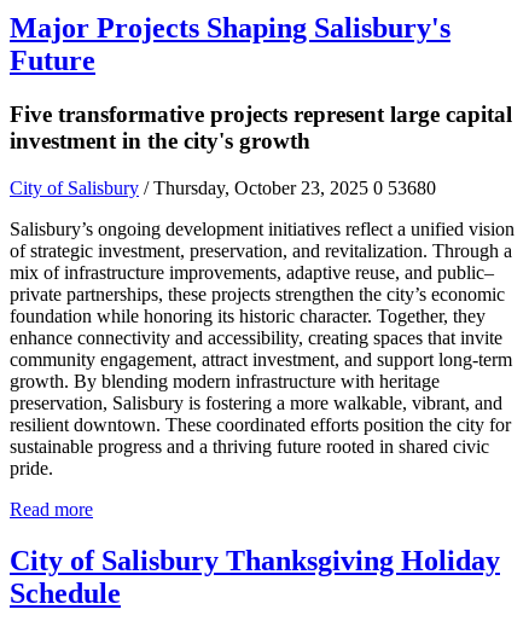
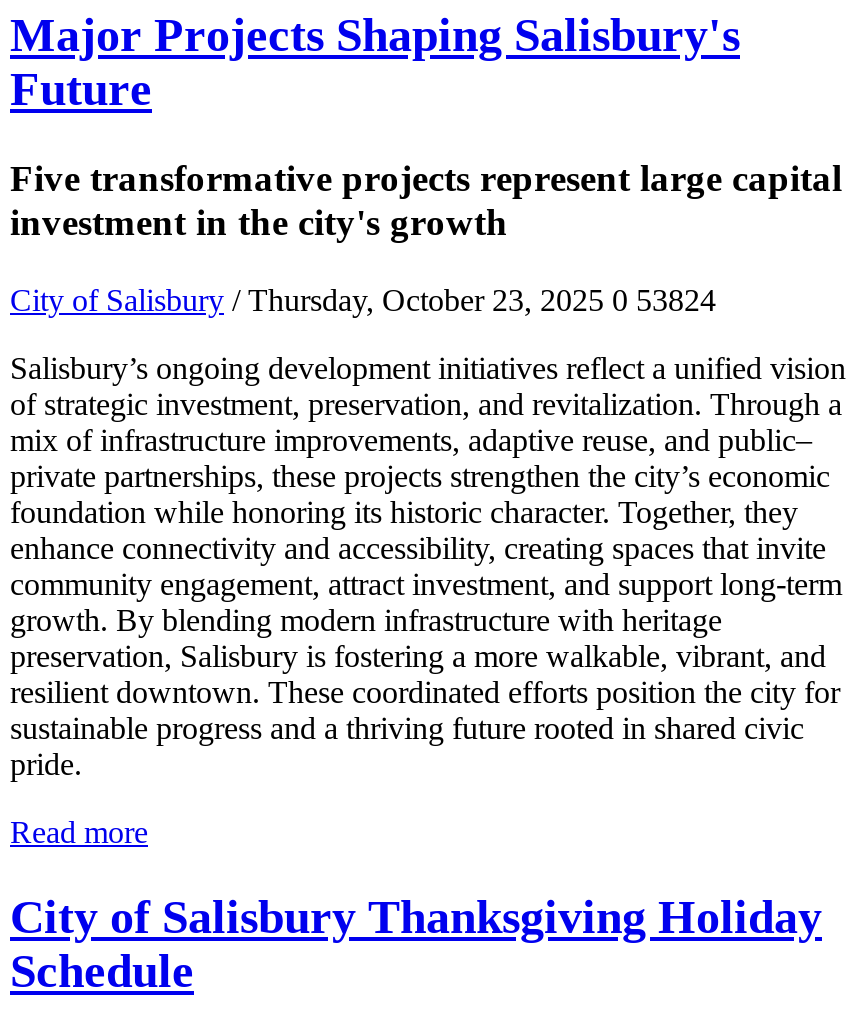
[10,177,436,198] City of Salisbury / Thursday, October 23, 2025 0 53680 -> [10,282,716,316] City of Salisbury / Thursday, October 23, 2025 0 53824

